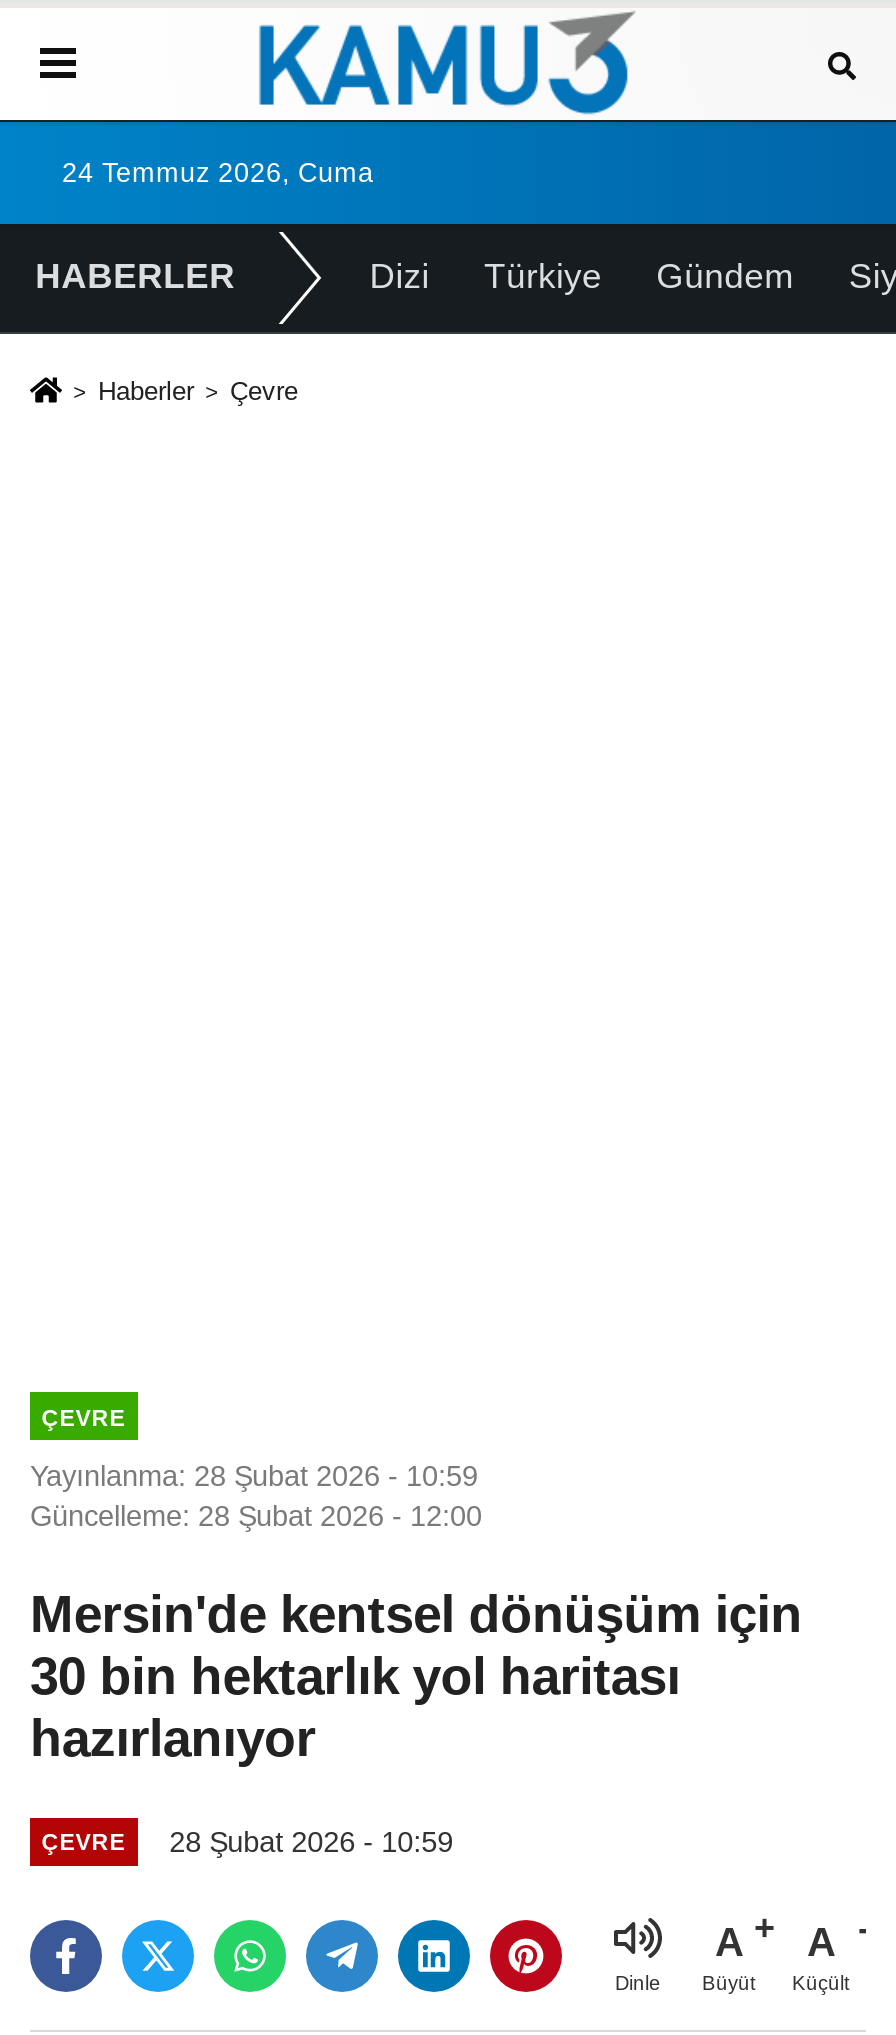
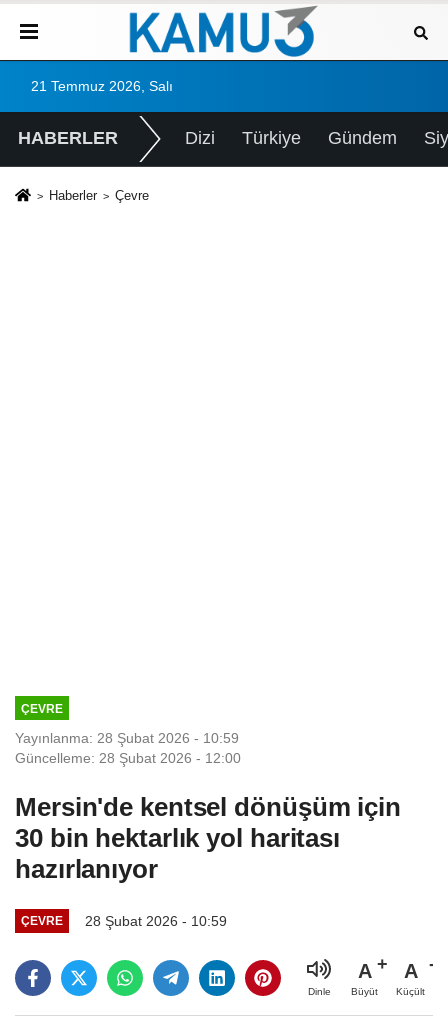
[62,158,374,188] 24 Temmuz 2026, Cuma -> [31,79,173,94] 21 Temmuz 2026, Salı

